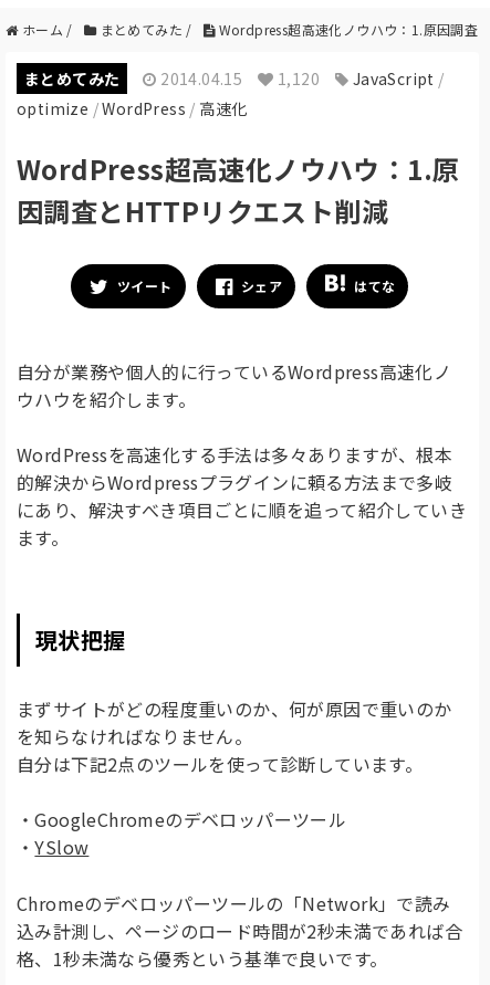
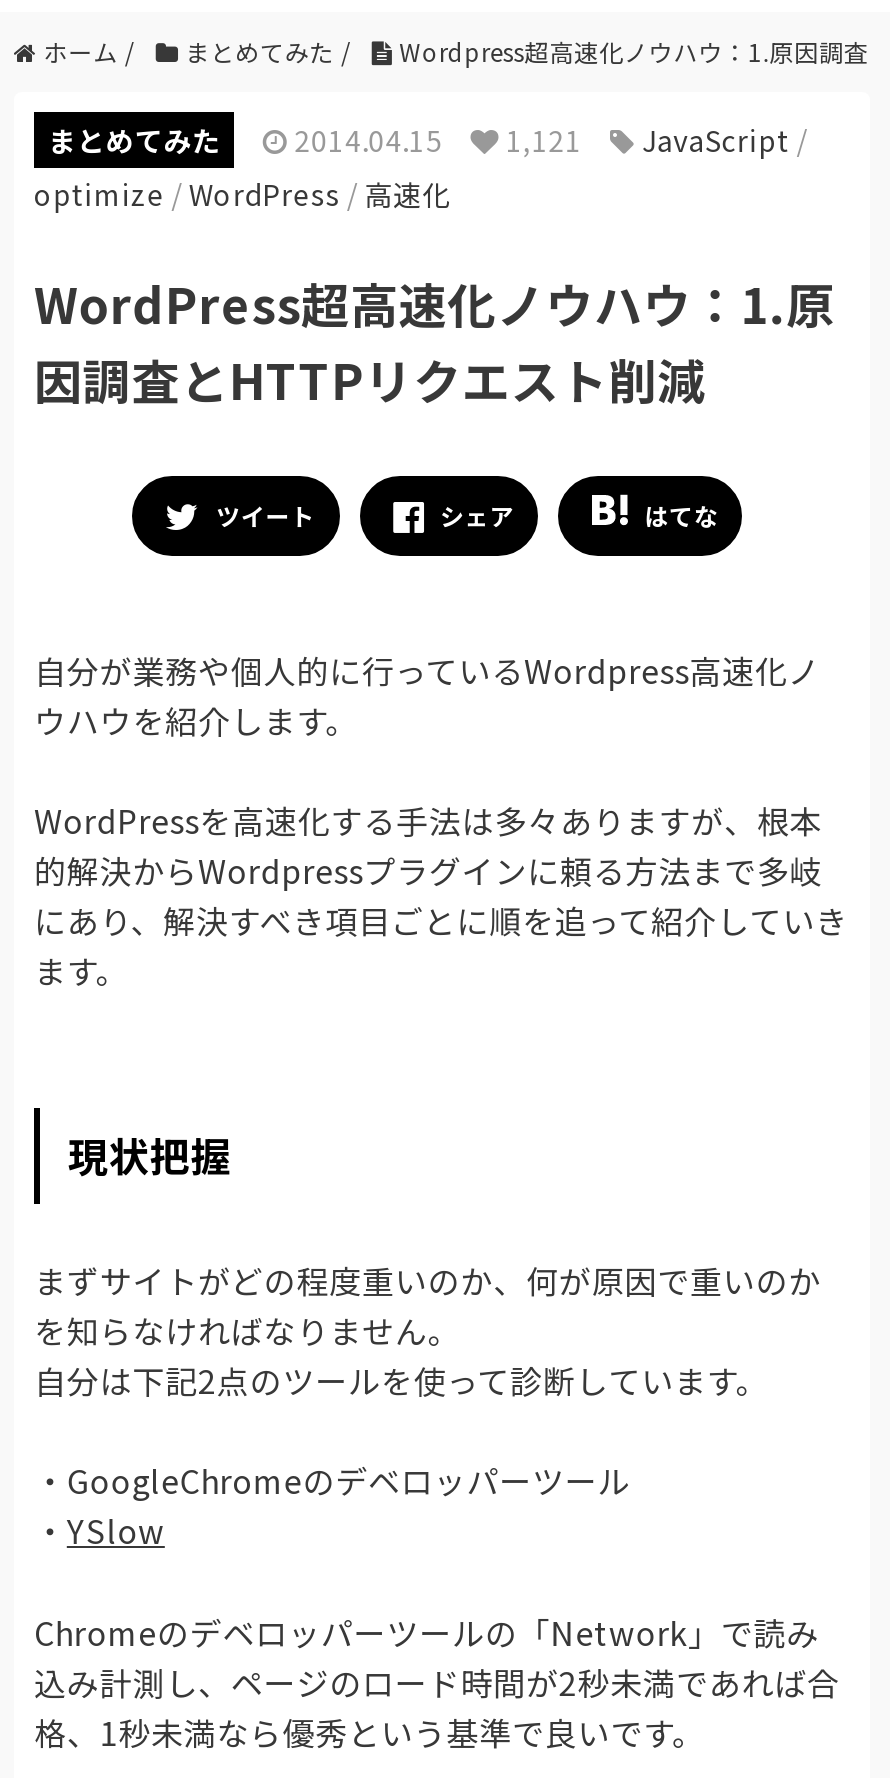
[24,67,444,89] まとめてみた 2014.04.15 1,120 JavaScript / -> [48,120,807,160] まとめてみた 2014.04.15 1,121 JavaScript /

